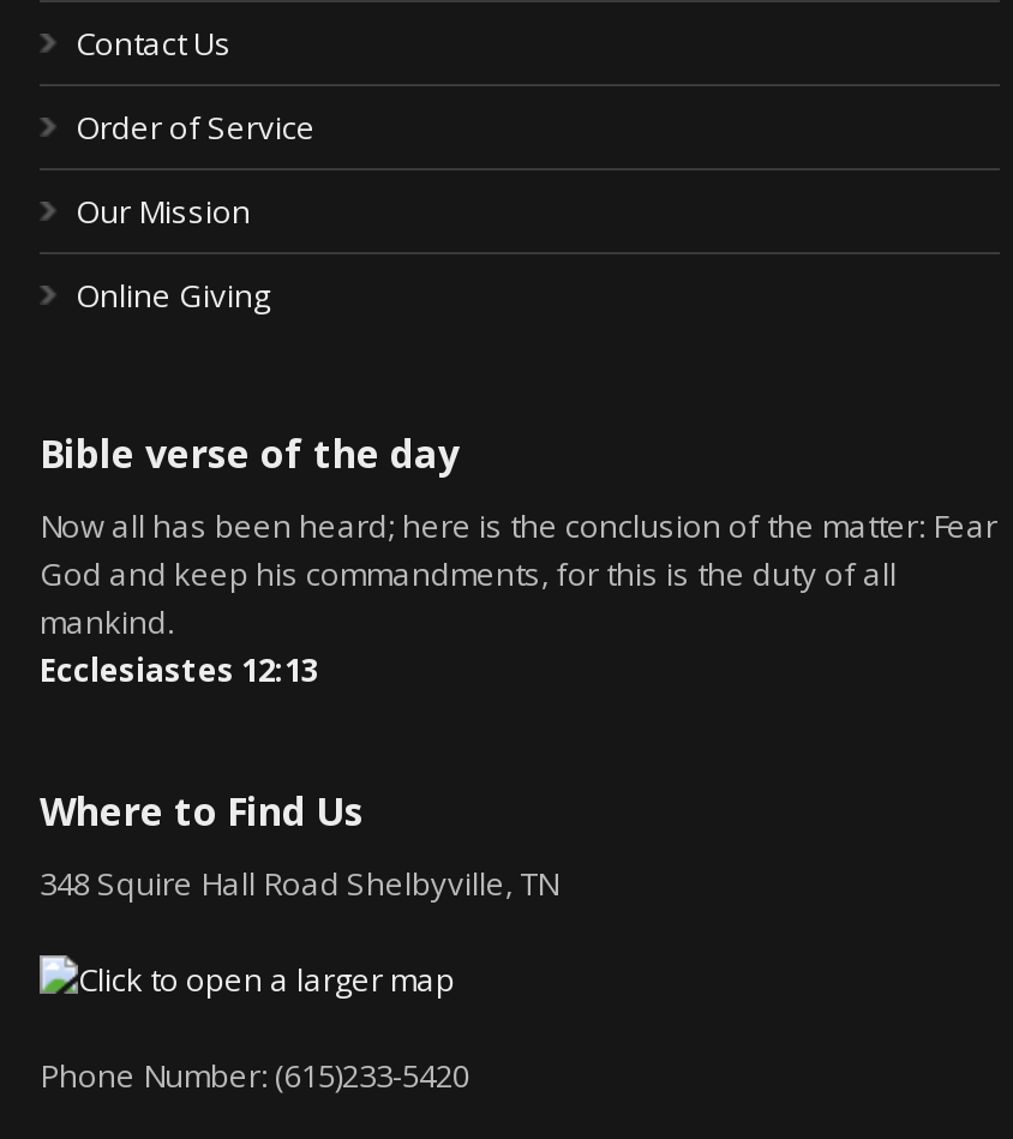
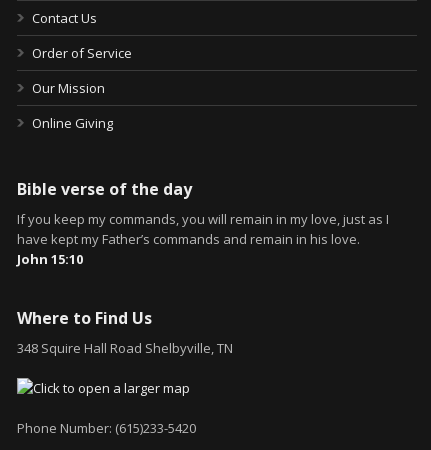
[40,504,997,691] Now all has been heard; here is the conclusion of the matter: Fear | God and keep his commandments, for this is the duty of all | mankind. | Ecclesiastes 12:13 -> [17,210,389,268] If you keep my commands, you will remain in my love, just as I | have kept my Father’s commands and remain in his love. | John 15:10

